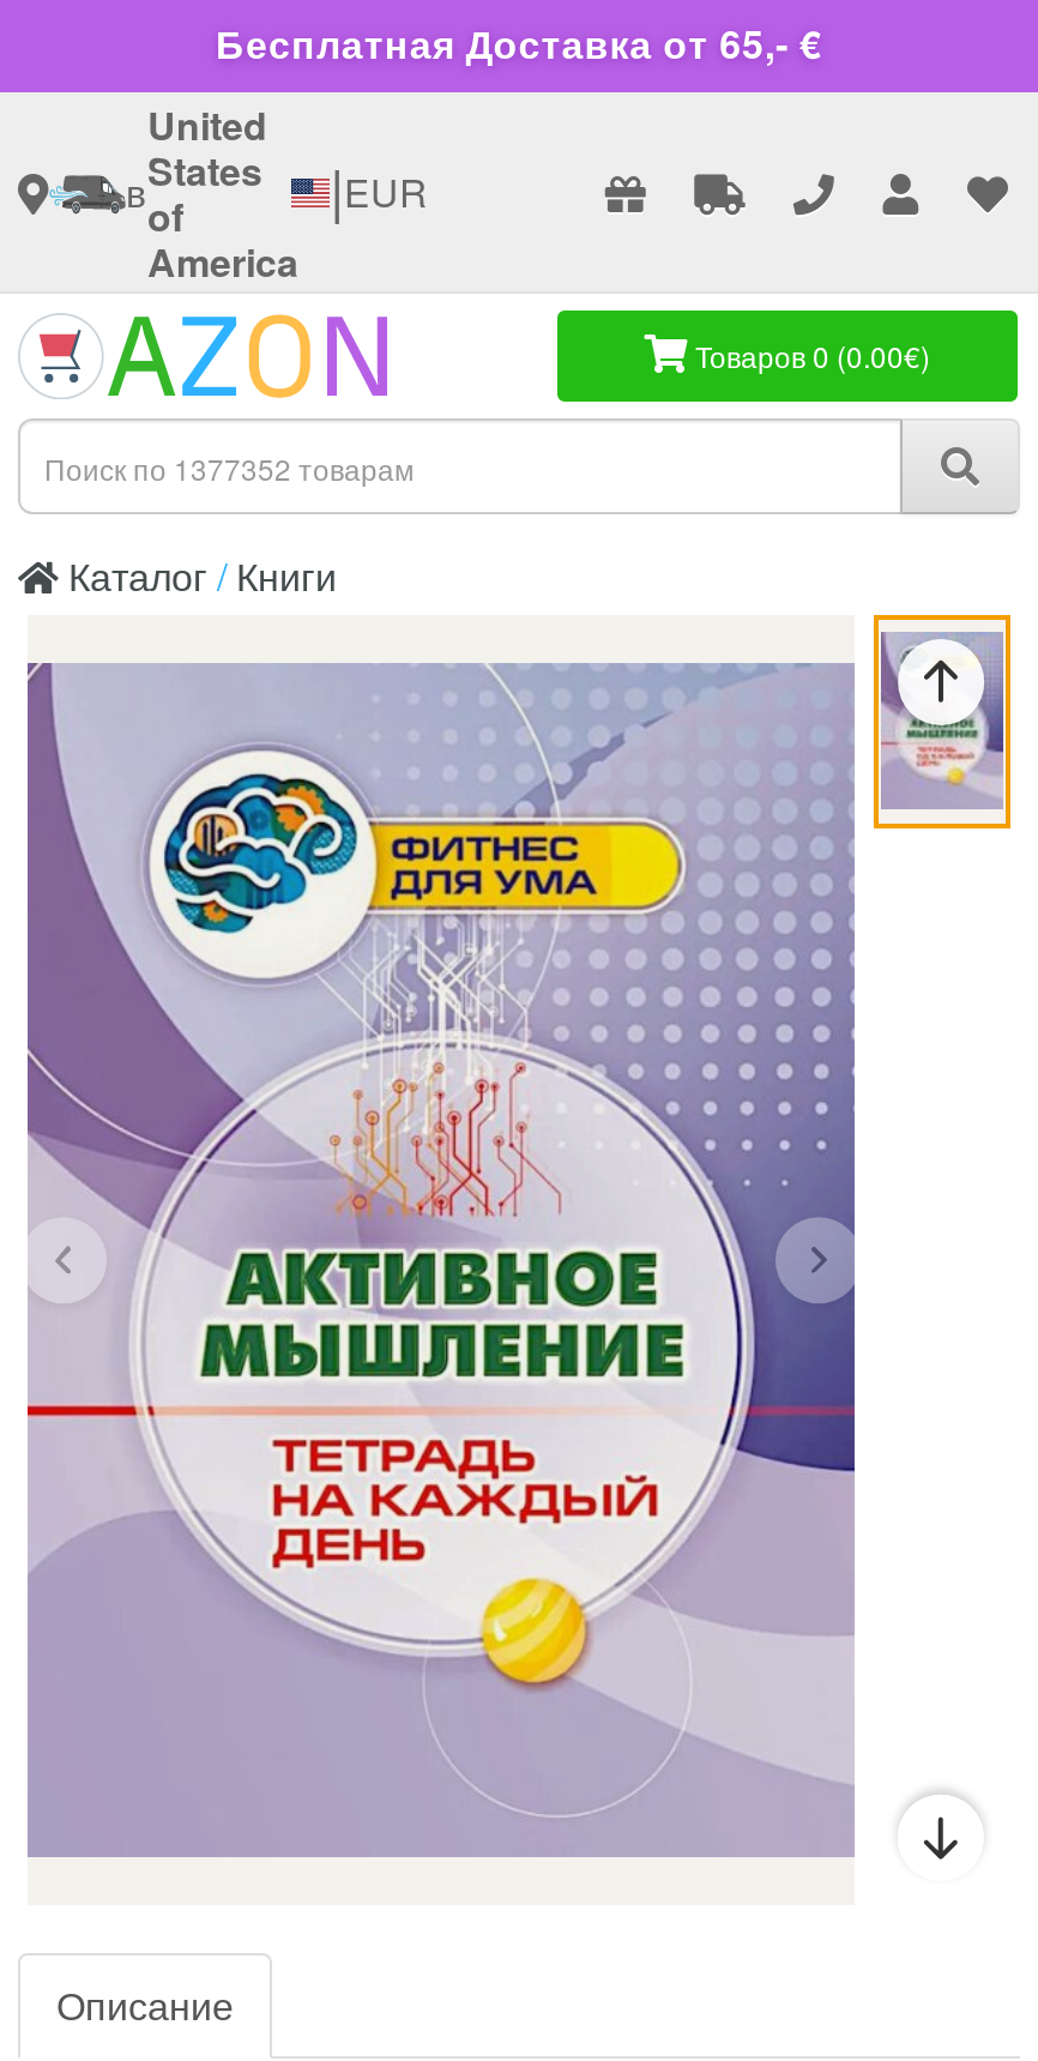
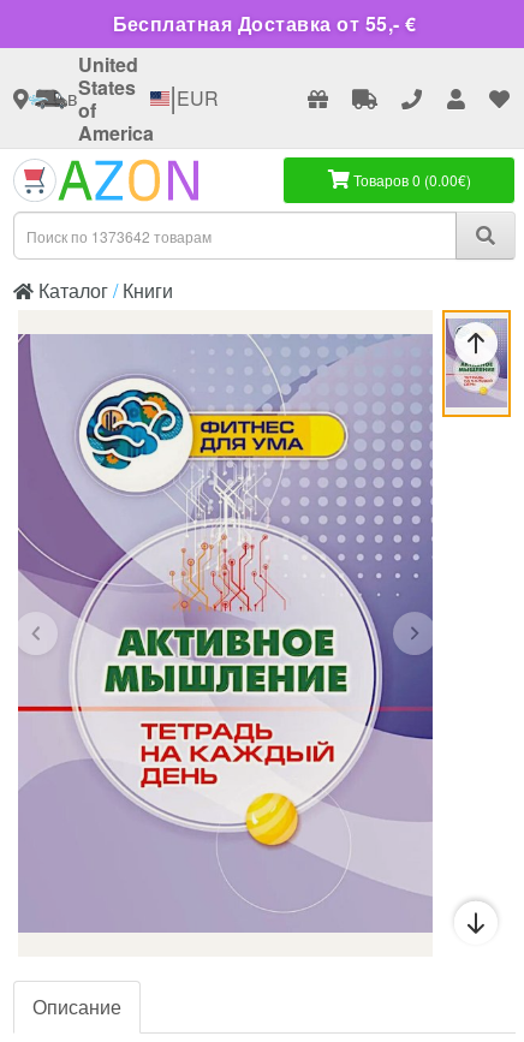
[216,16,822,71] Бесплатная Доставка от 65,- € -> [112,10,416,37] Бесплатная Доставка от 55,- €

